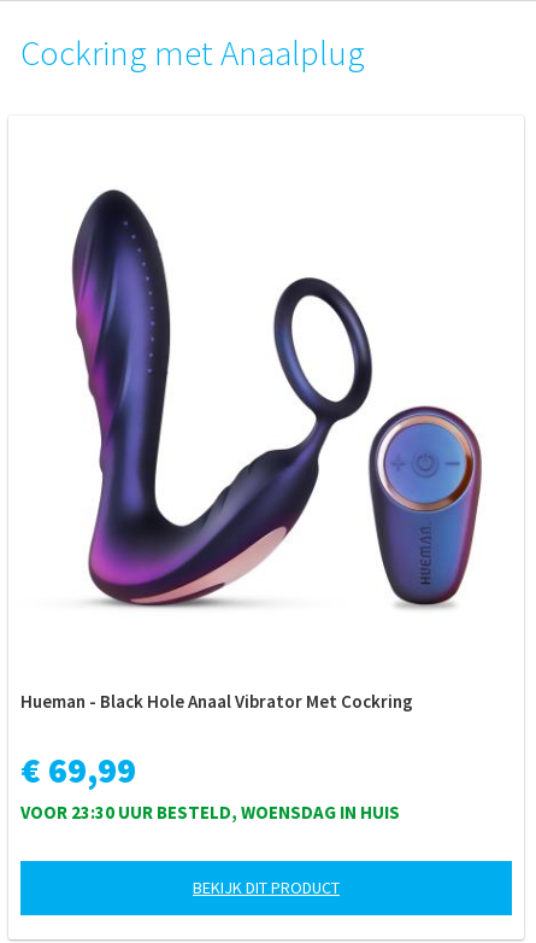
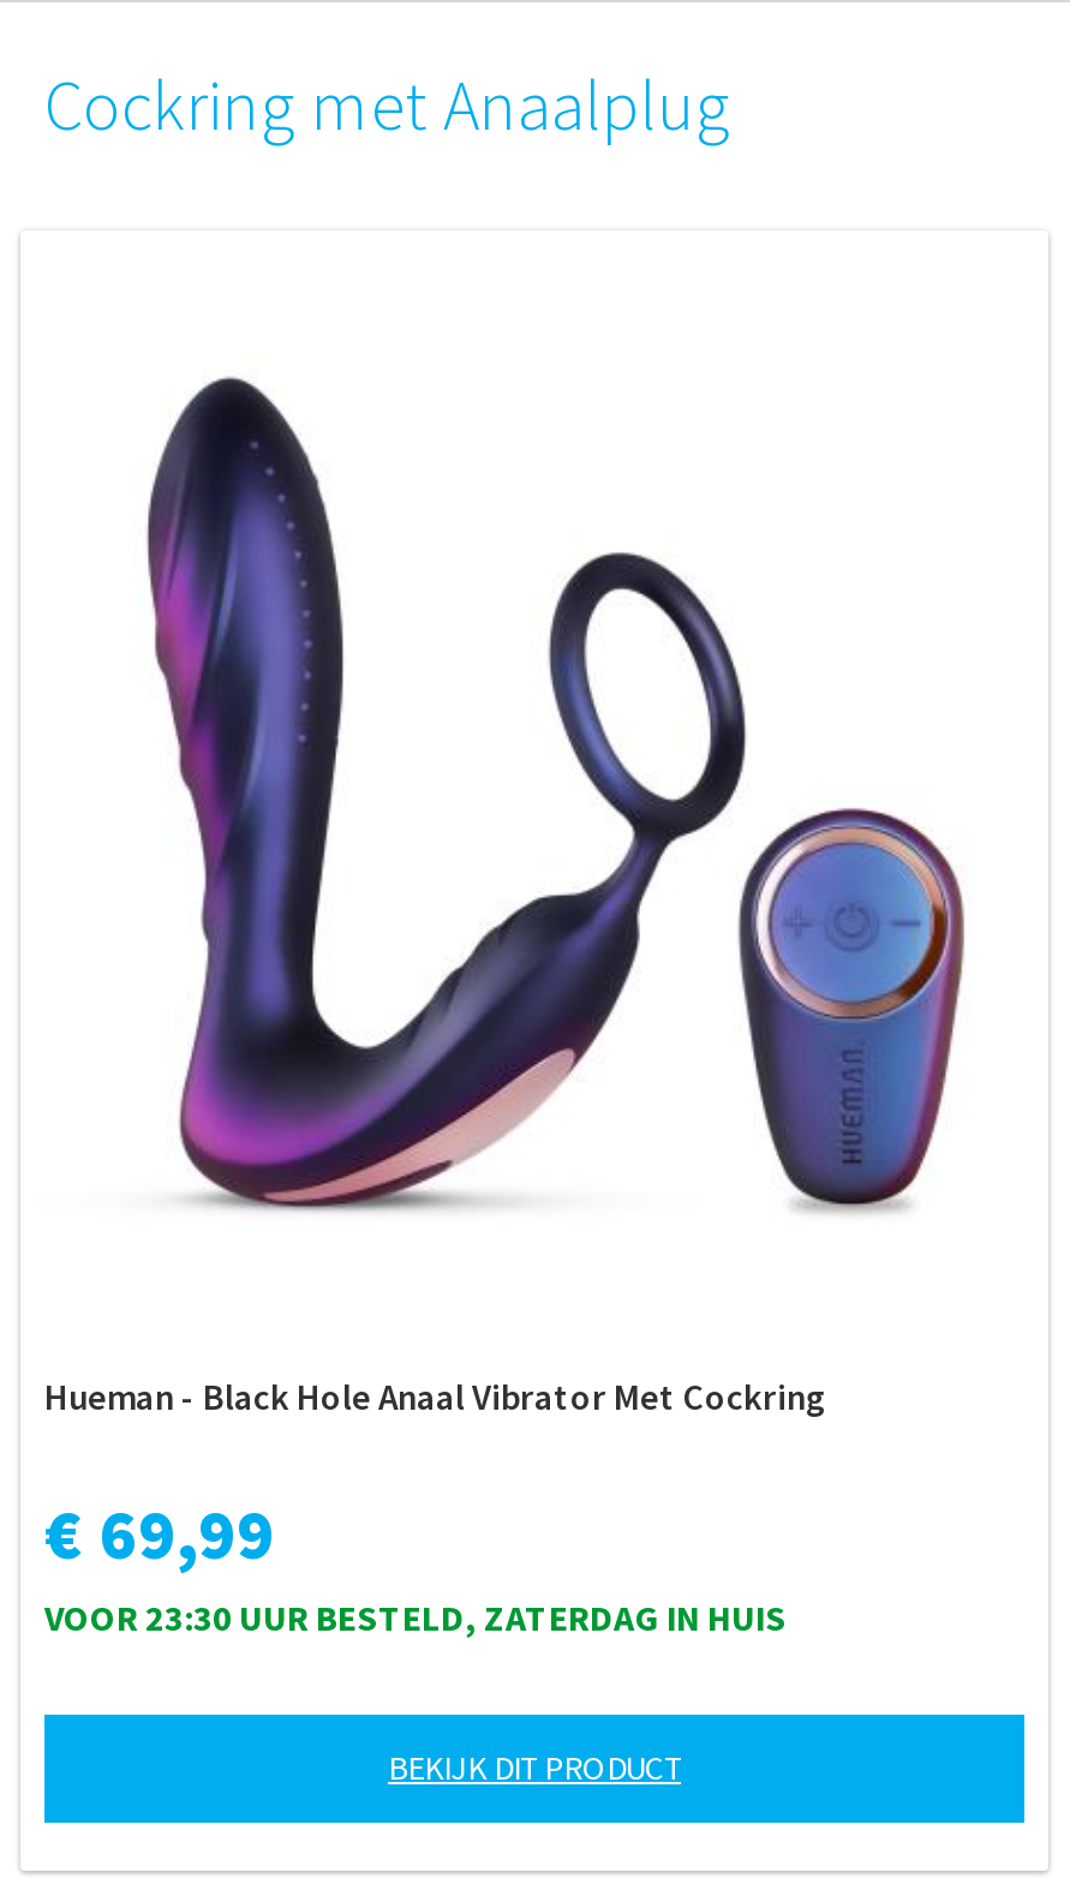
[20,801,400,824] VOOR 23:30 UUR BESTELD, WOENSDAG IN HUIS -> [44,1595,787,1640] VOOR 23:30 UUR BESTELD, ZATERDAG IN HUIS

